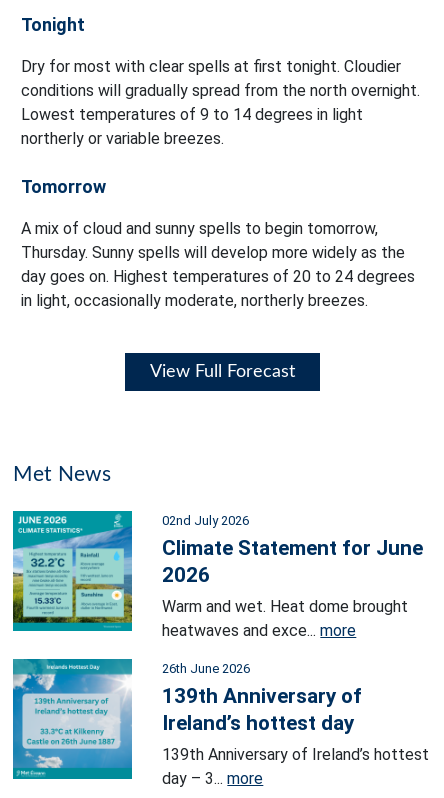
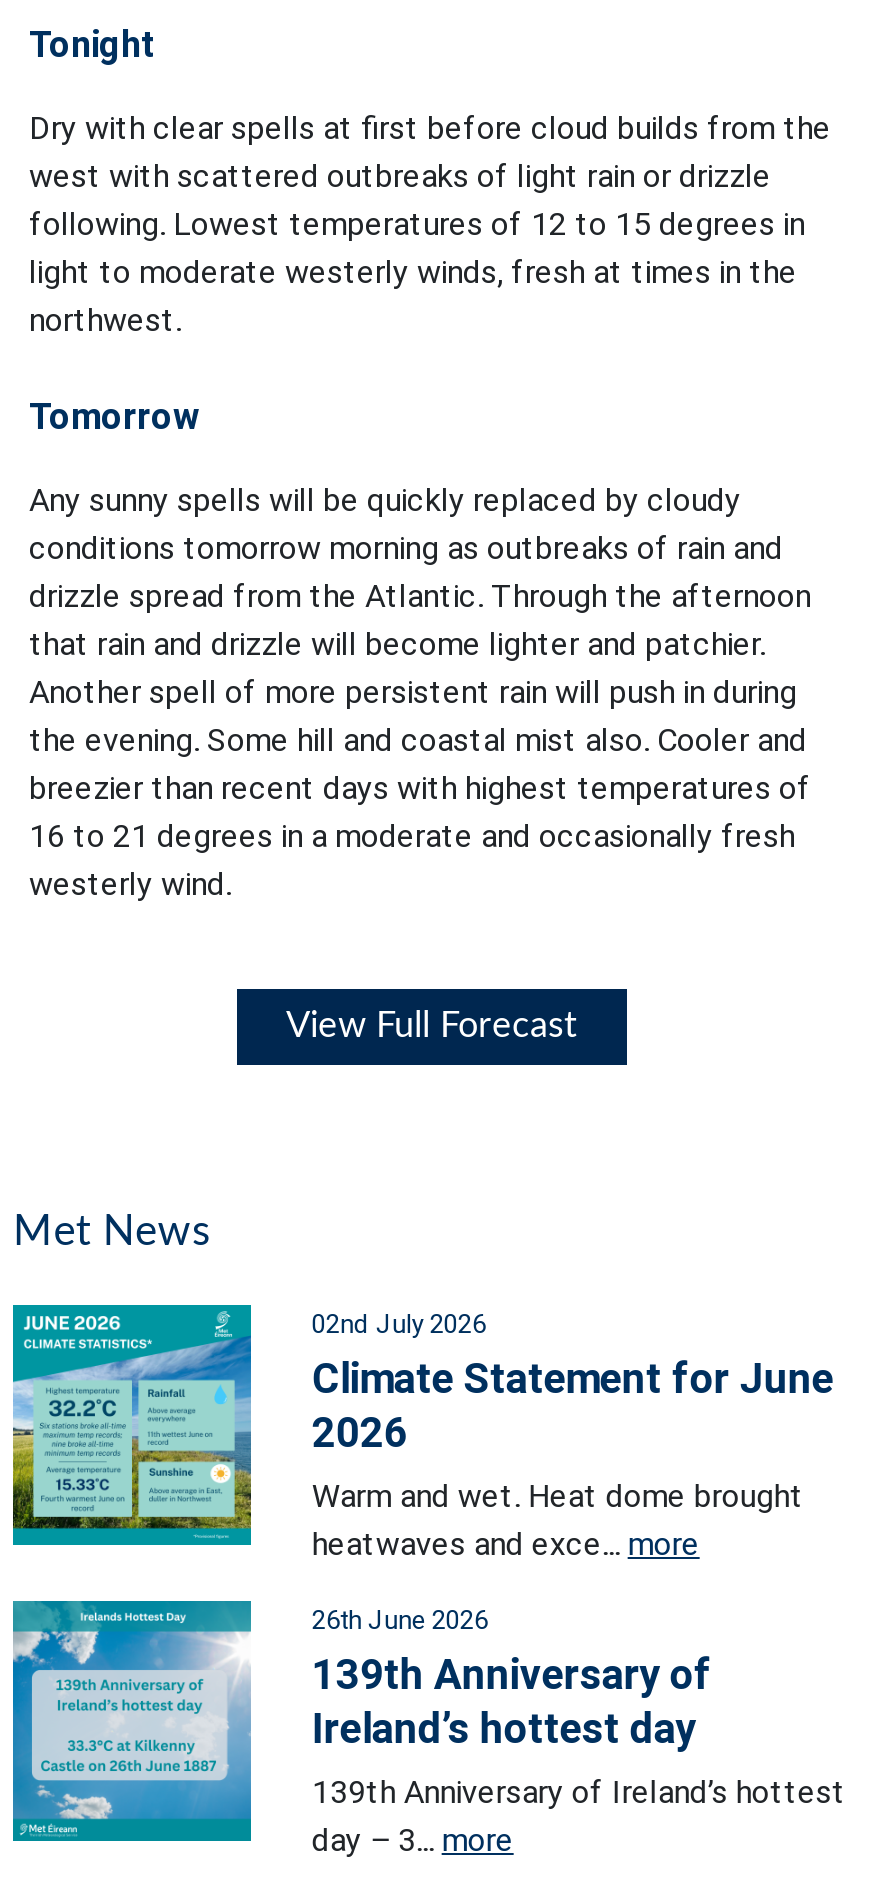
[21,57,420,148] Dry for most with clear spells at first tonight. Cloudier | conditions will gradually spread from the north overnight. | Lowest temperatures of 9 to 14 degrees in light | northerly or variable breezes. -> [29,110,831,340] Dry with clear spells at first before cloud builds from the | west with scattered outbreaks of light rain or drizzle | following. Lowest temperatures of 12 to 15 degrees in | light to moderate westerly winds, fresh at times in the | northwest.
[21,219,415,310] A mix of cloud and sunny spells to begin tomorrow, | Thursday. Sunny spells will develop more widely as the | day goes on. Highest temperatures of 20 to 24 degrees | in light, occasionally moderate, northerly breezes. -> [29,482,811,904] Any sunny spells will be quickly replaced by cloudy | conditions tomorrow morning as outbreaks of rain and | drizzle spread from the Atlantic. Through the afternoon | that rain and drizzle will become lighter and patchier. | Another spell of more persistent rain will push in during | the evening. Some hill and coastal mist also. Cooler and | breezier than recent days with highest temperatures of | 16 to 21 degrees in a moderate and occasionally fresh | westerly wind.

